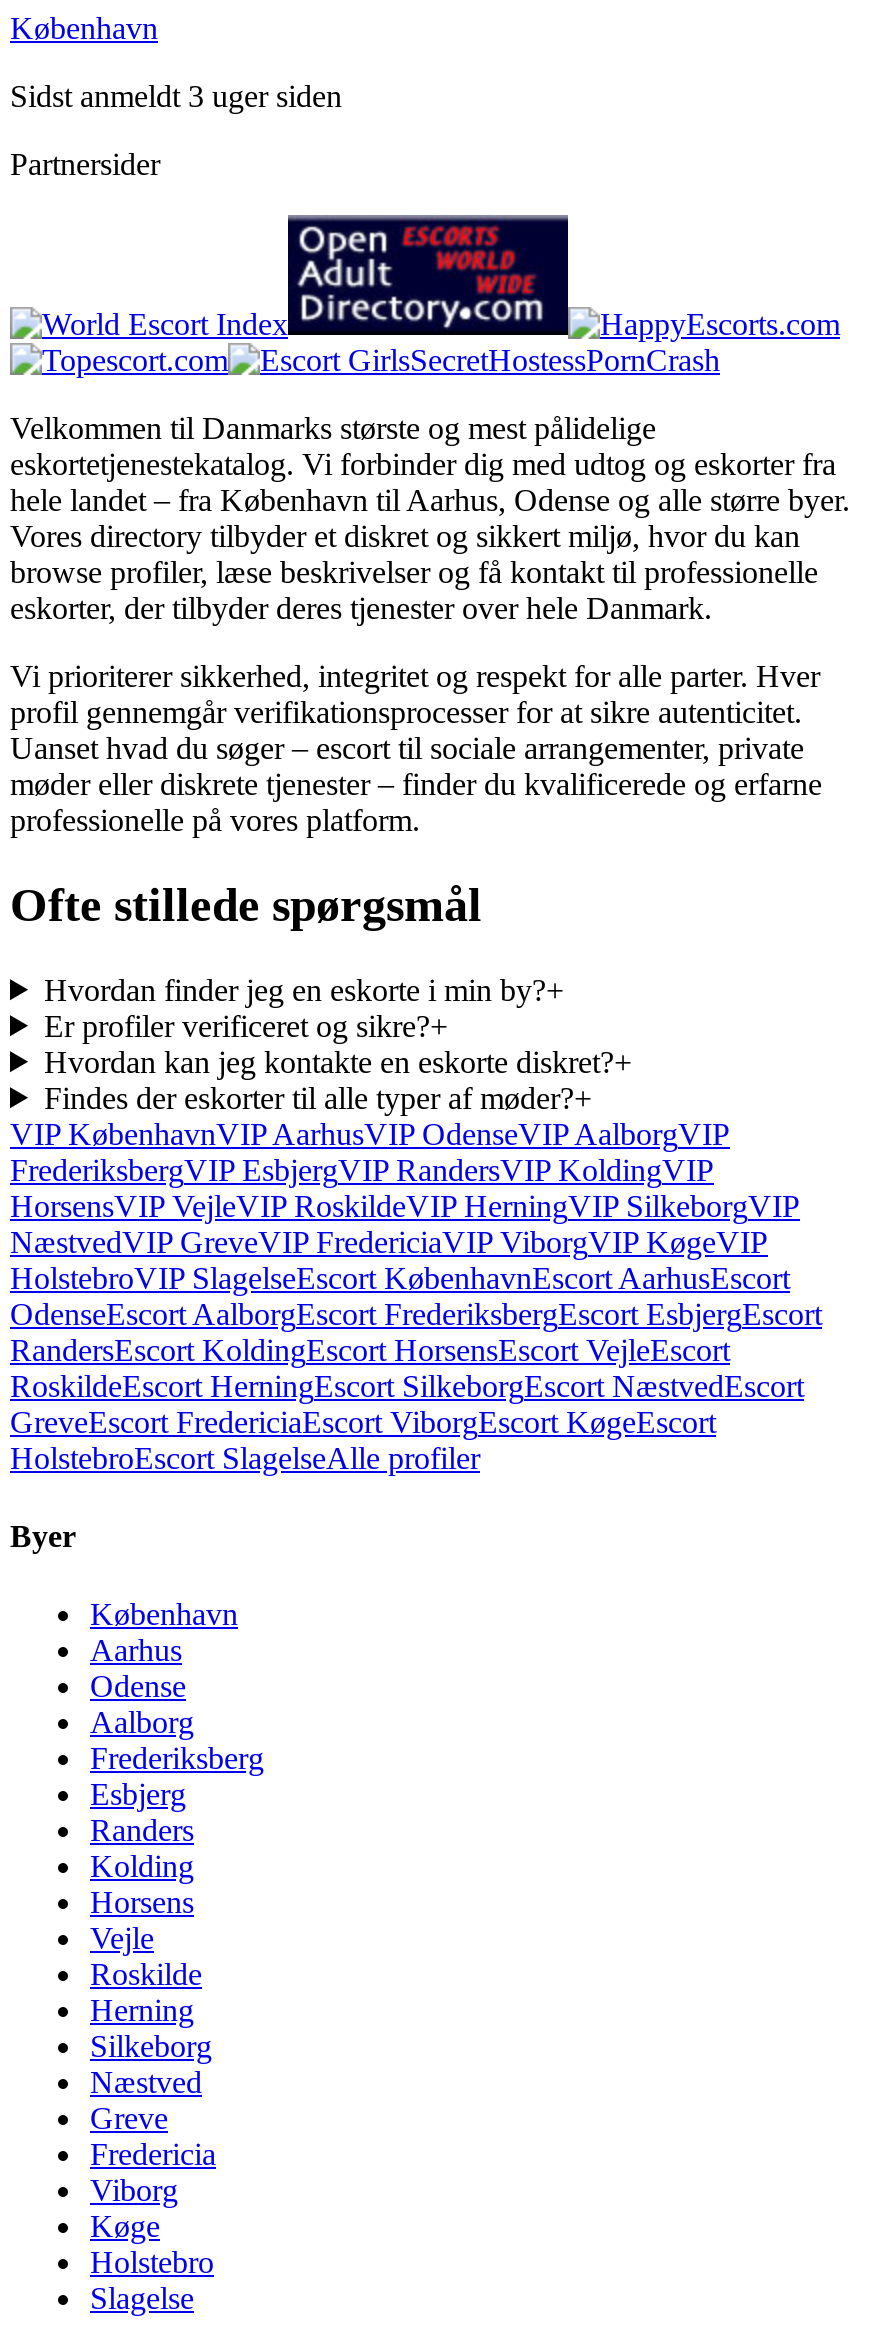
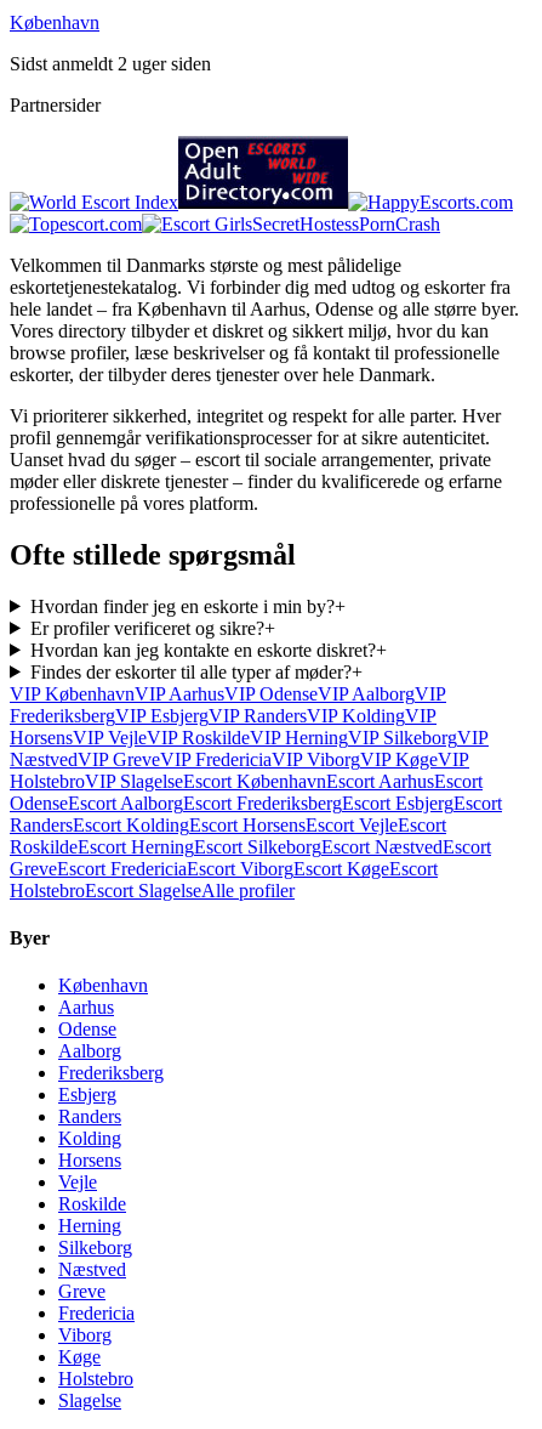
[10,79,342,113] Sidst anmeldt 3 uger siden -> [10,53,211,74] Sidst anmeldt 2 uger siden

